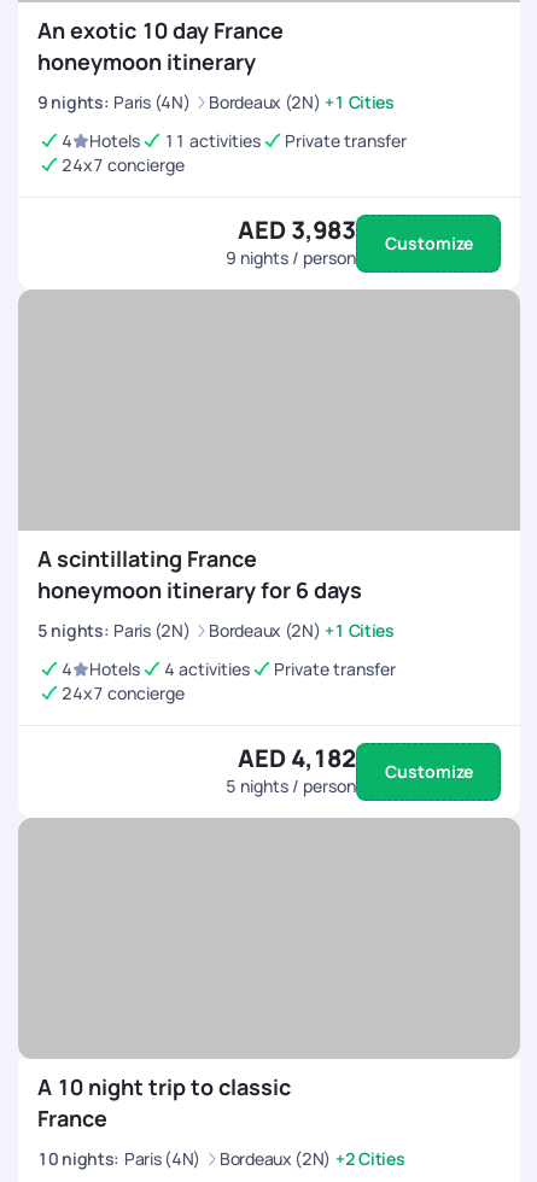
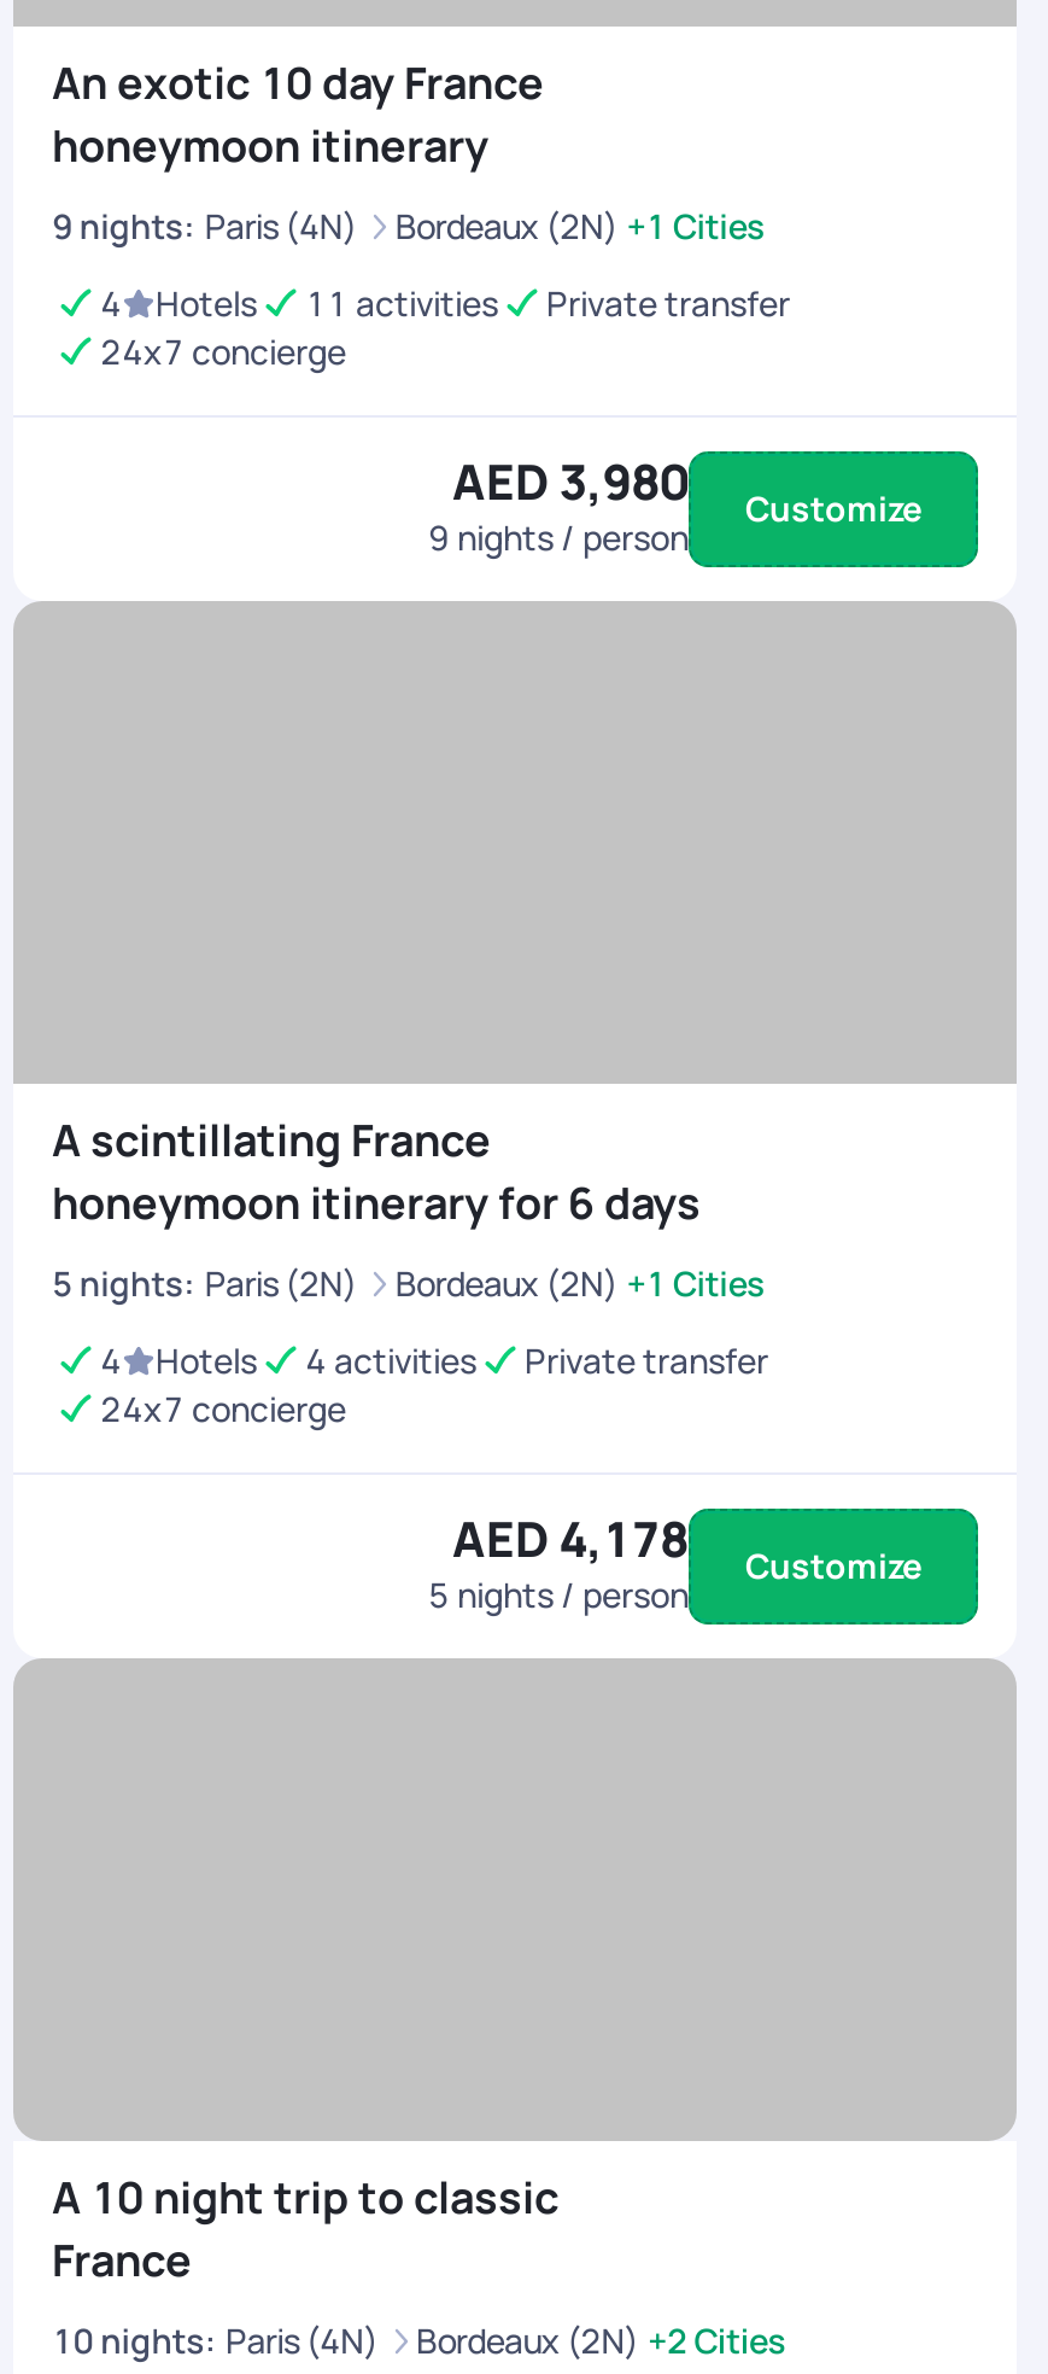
[238,213,472,254] AED 3,983 Customize -> [452,449,921,531] AED 3,980 Customize
[238,742,472,783] AED 4,182 Customize -> [452,1506,921,1588] AED 4,178 Customize

